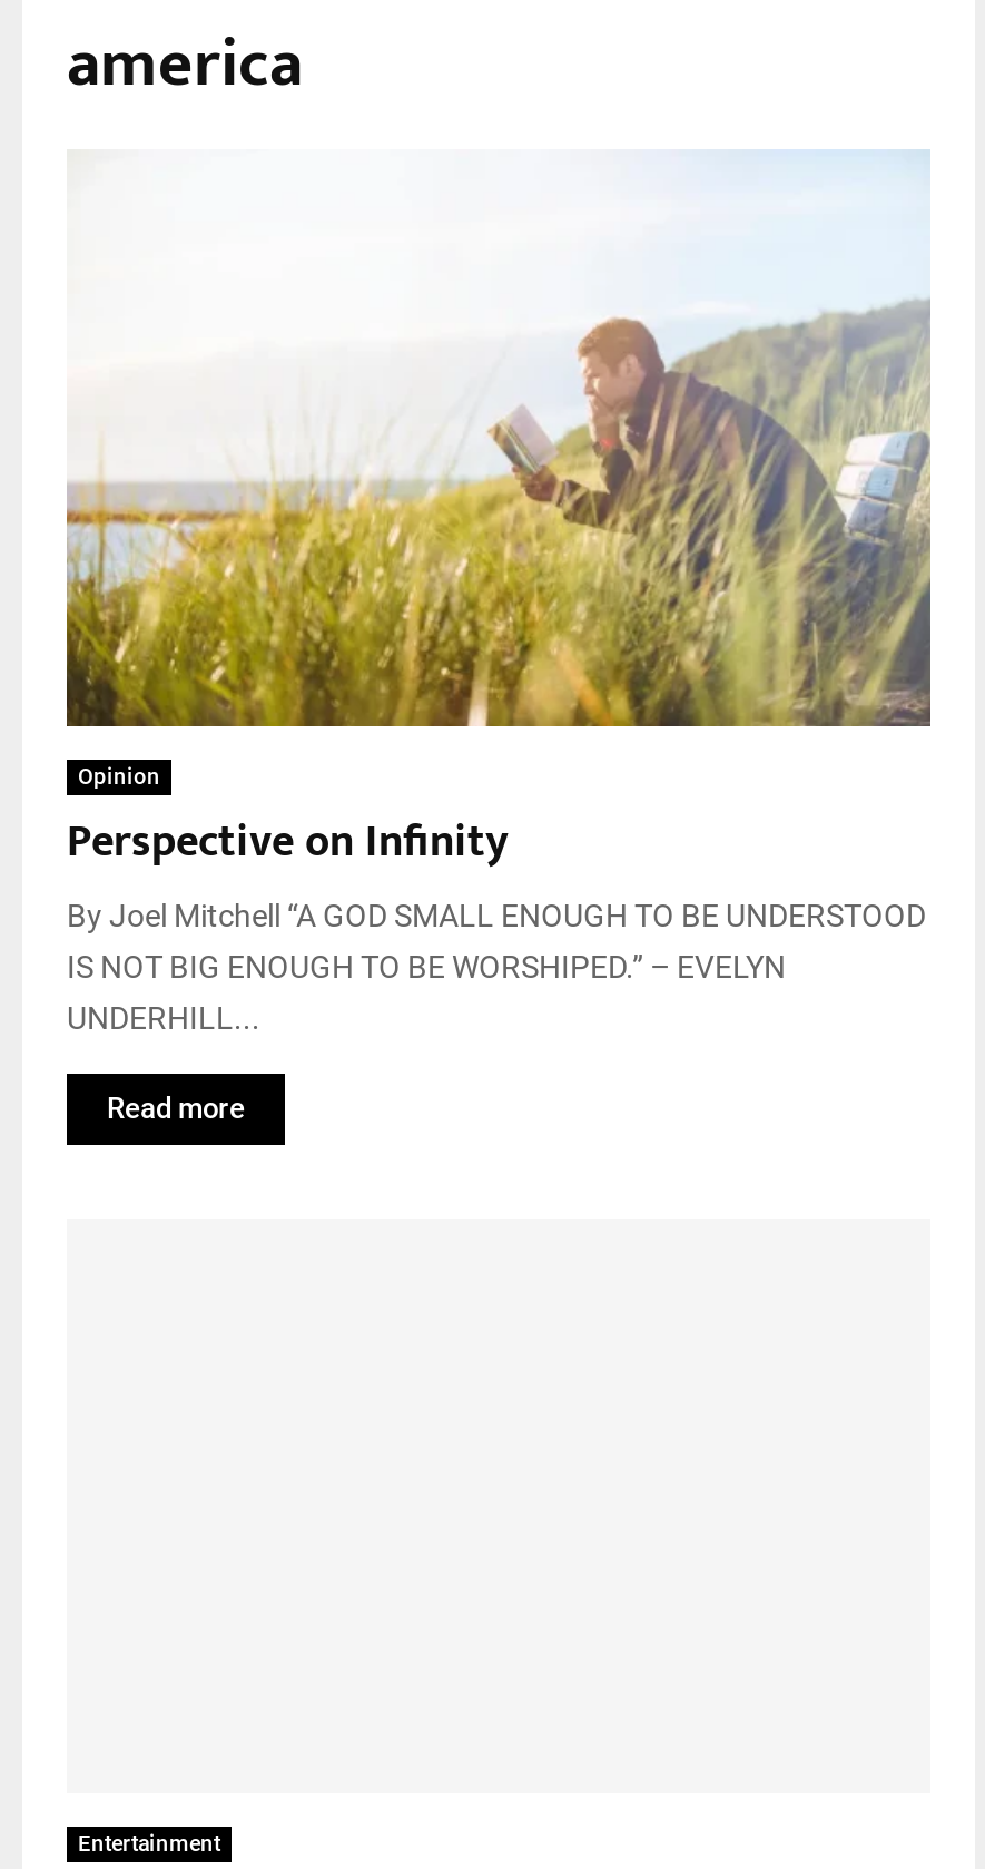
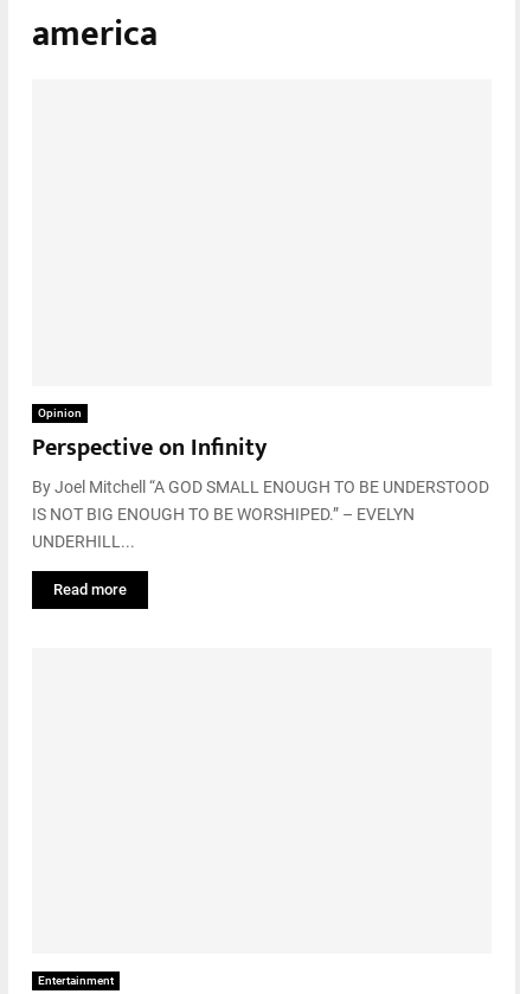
[65,296,933,728] [image] -> none

